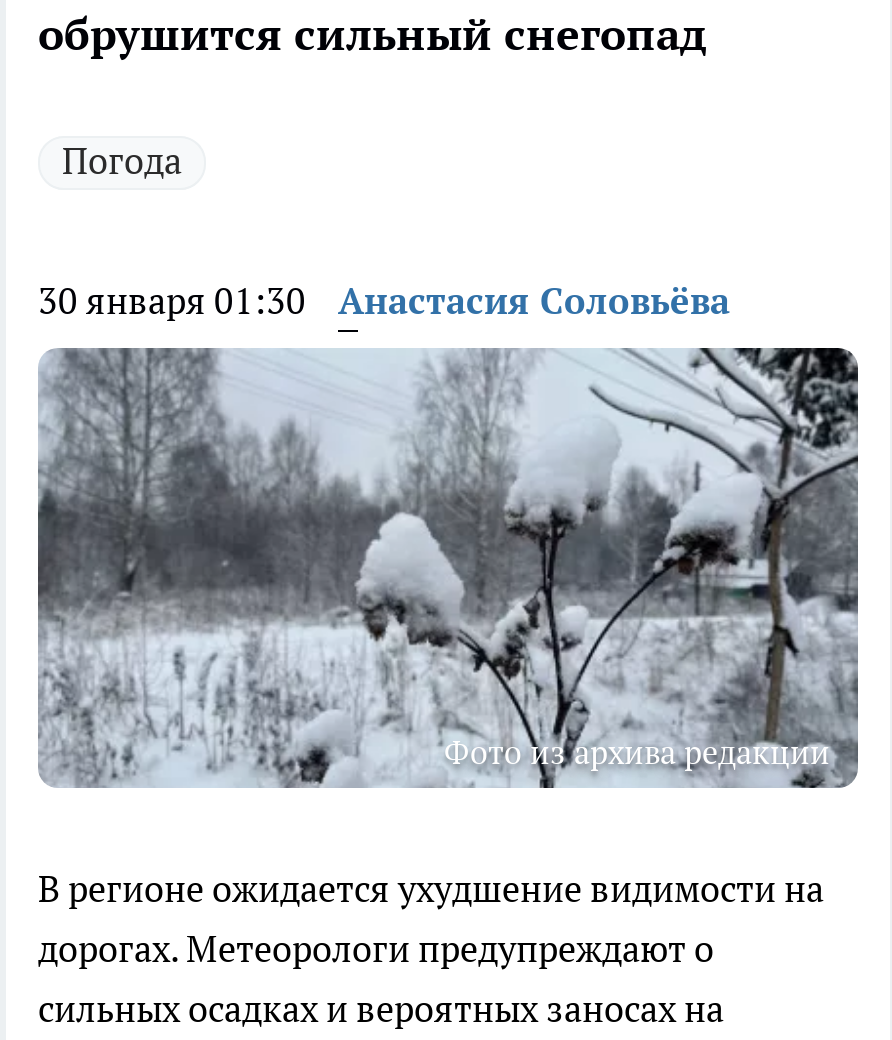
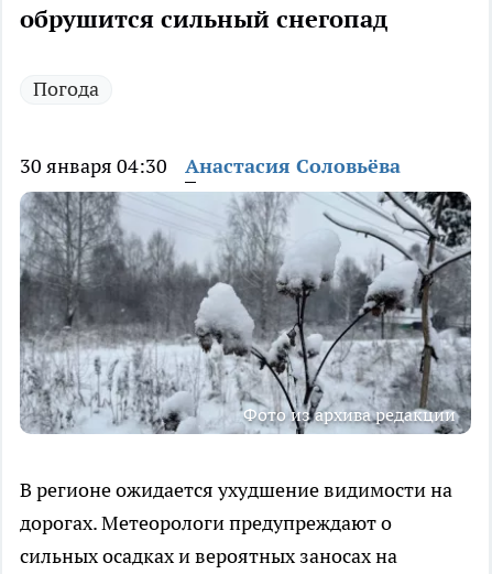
[38,278,730,324] 30 января 01:30 Анастасия Соловьёва -> [20,153,401,178] 30 января 04:30 Анастасия Соловьёва

